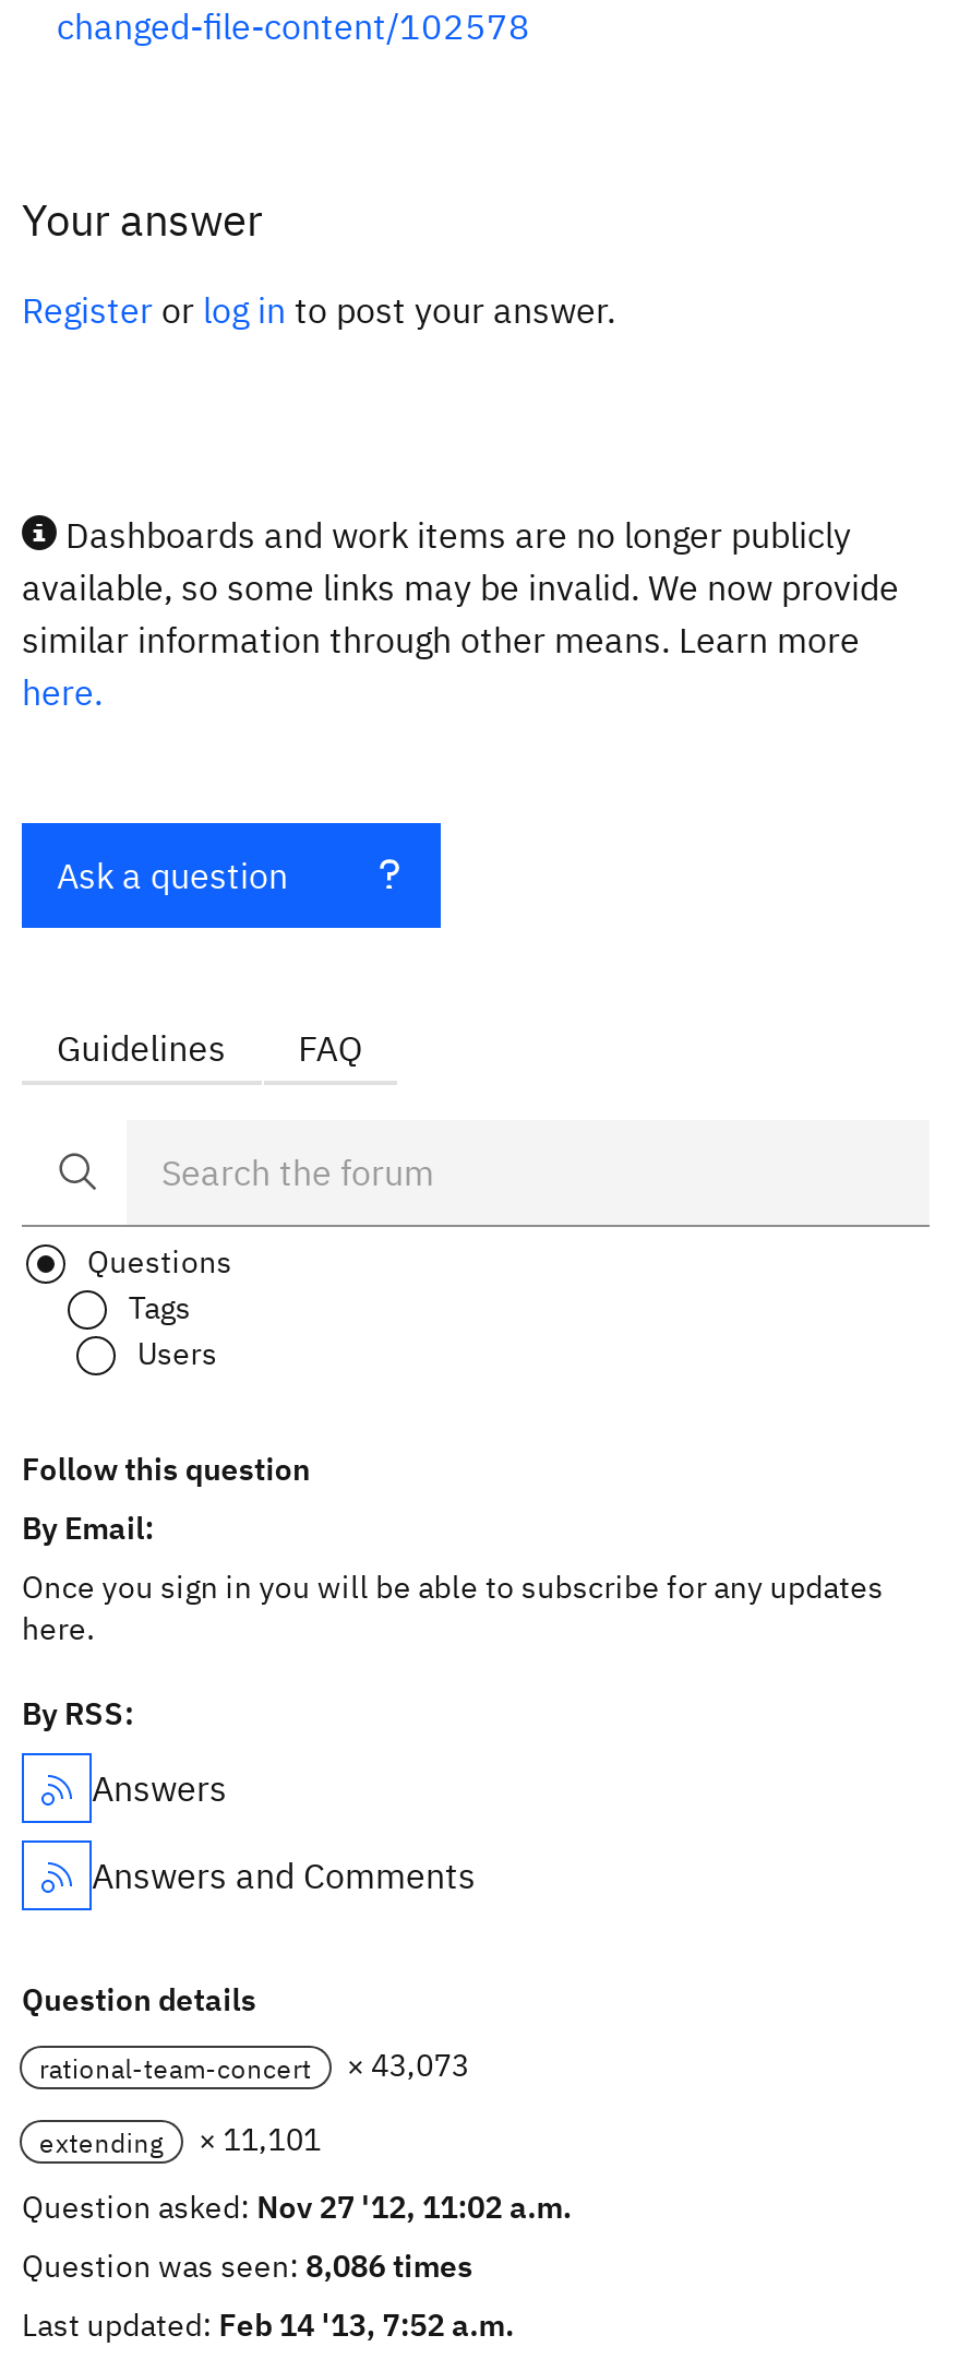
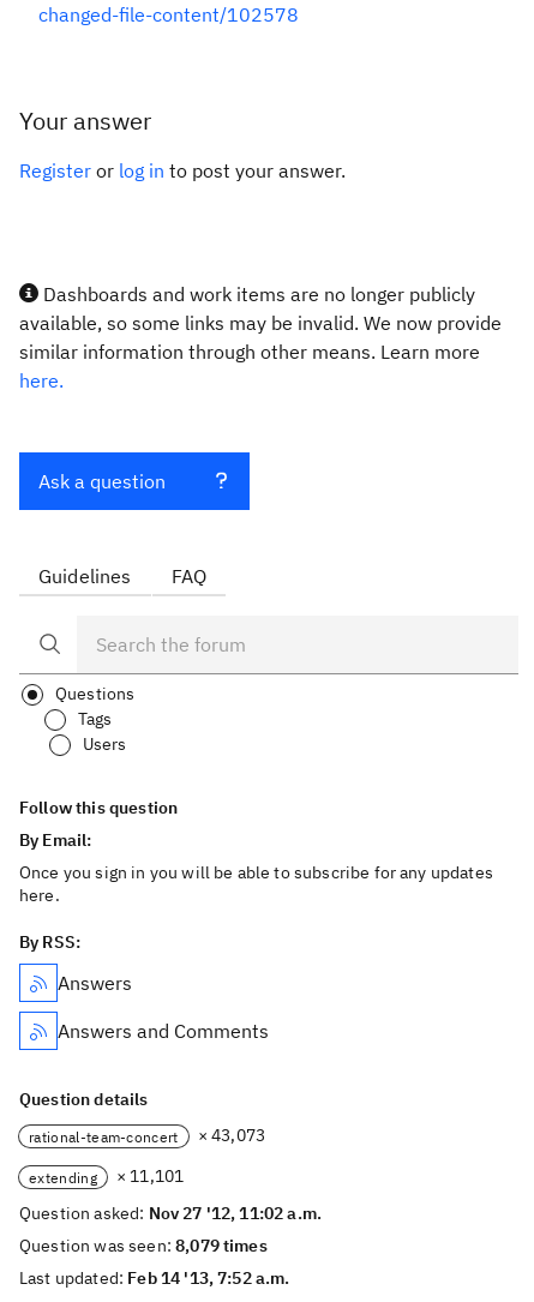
[22,2247,473,2286] Question was seen: 8,086 times -> [19,1235,267,1256] Question was seen: 8,079 times

